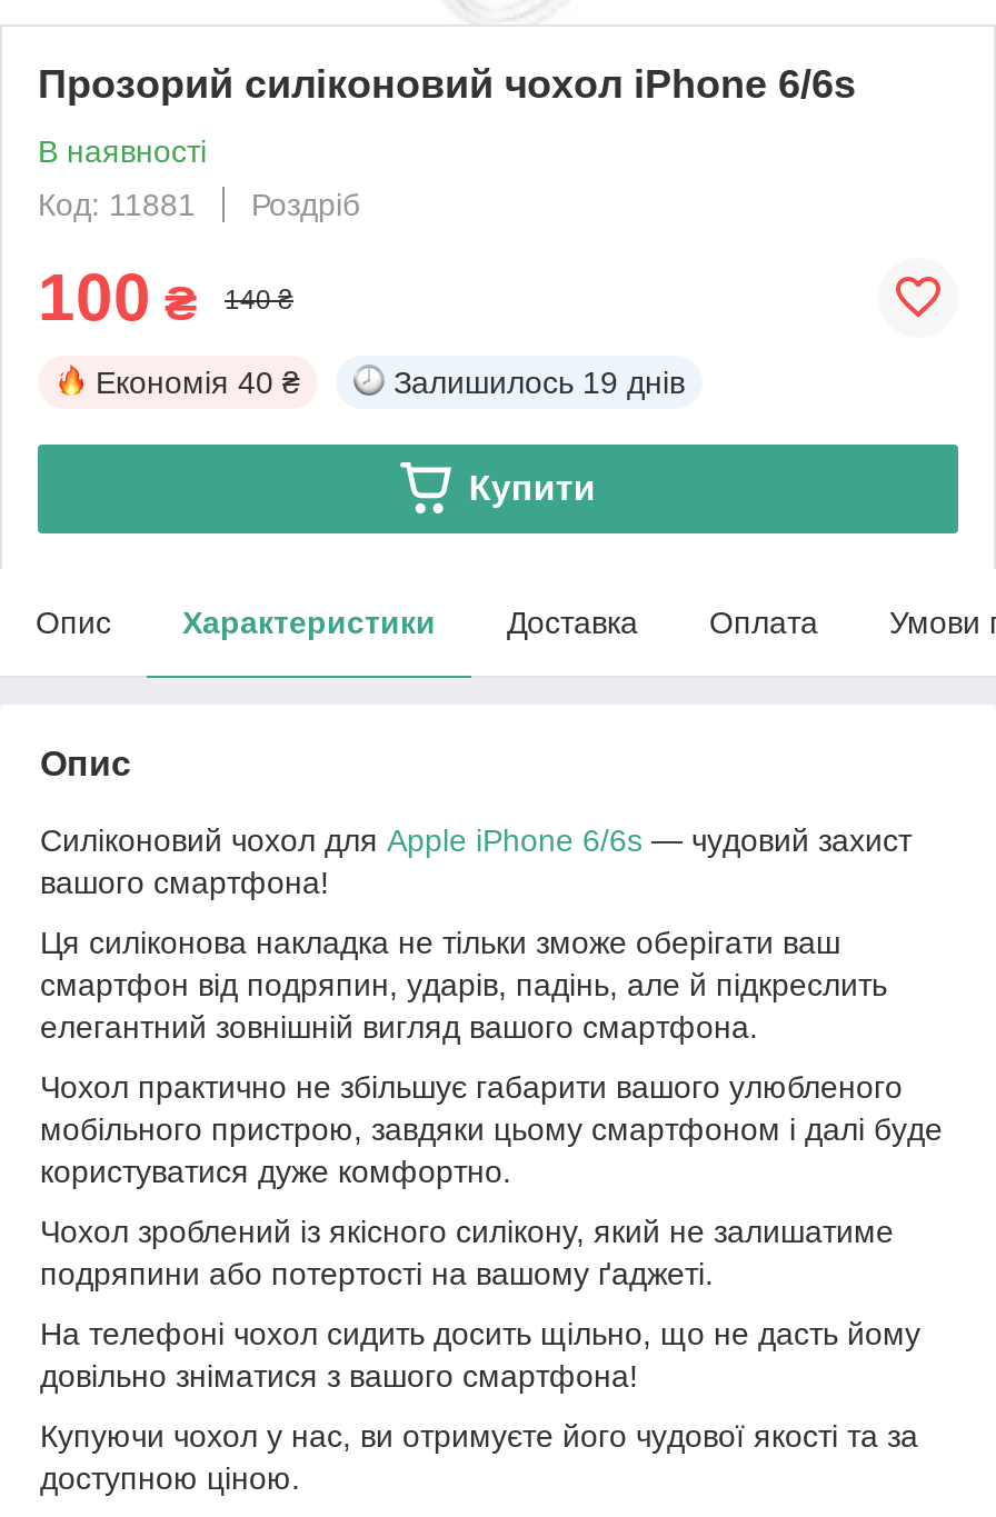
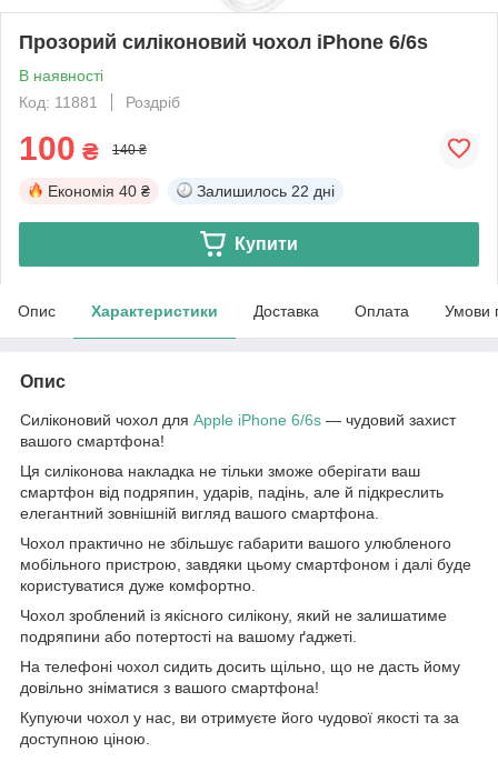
[394,364,685,400] Залишилось 19 днів -> [197,182,335,200] Залишилось 22 дні

